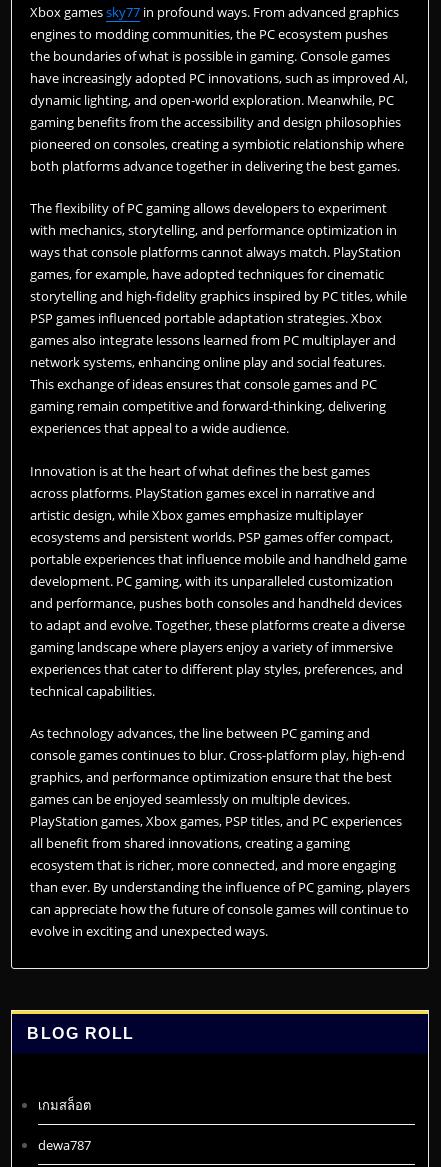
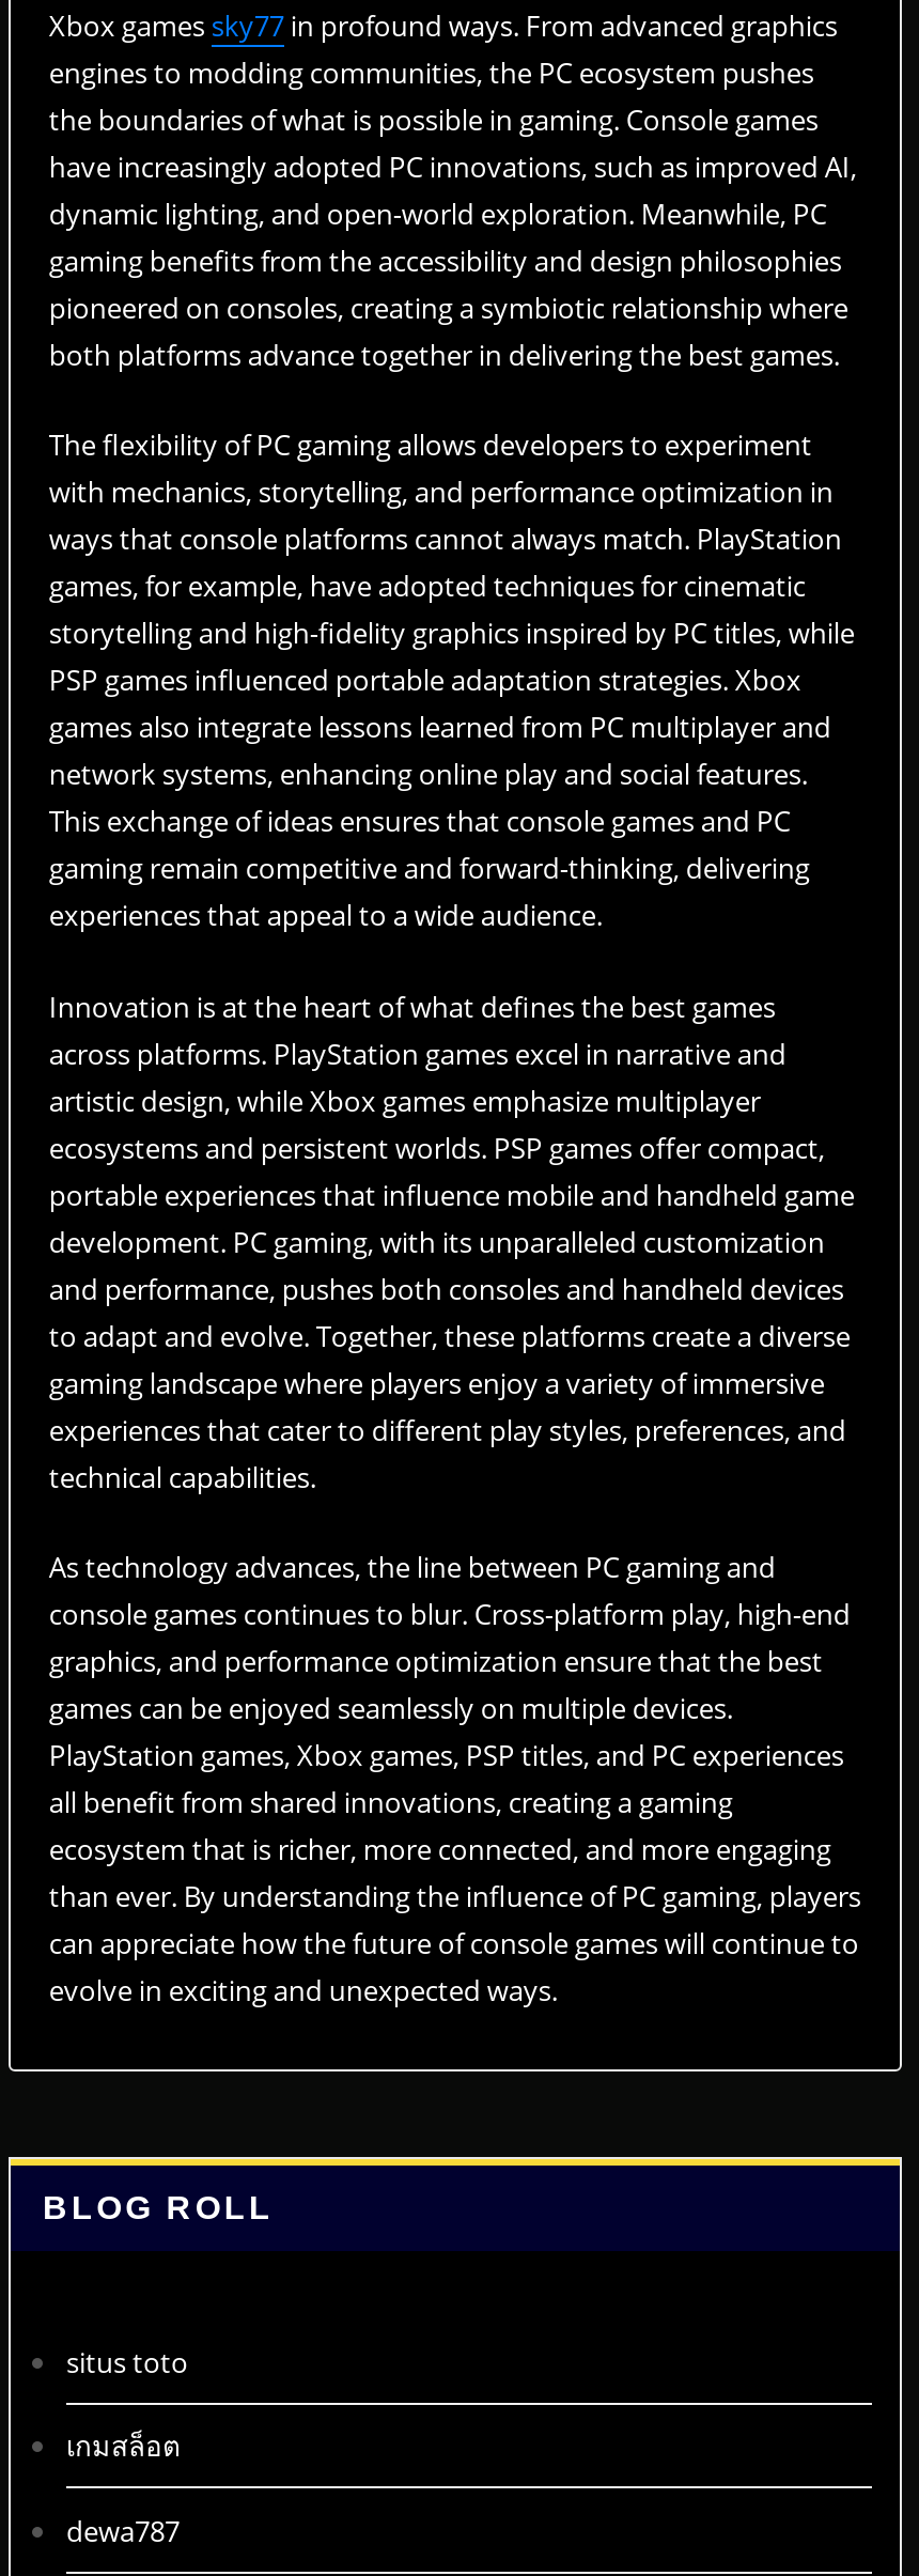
none -> [66,2344,188,2382] situs toto

